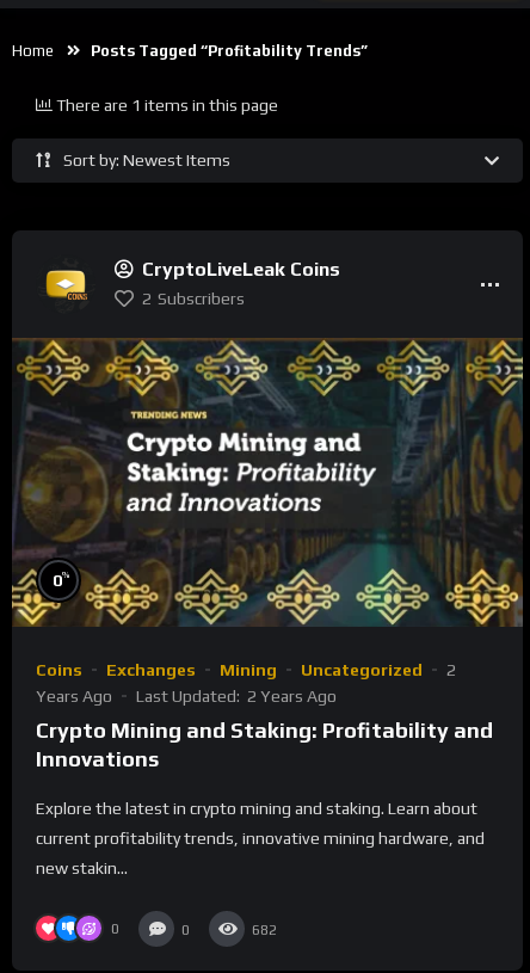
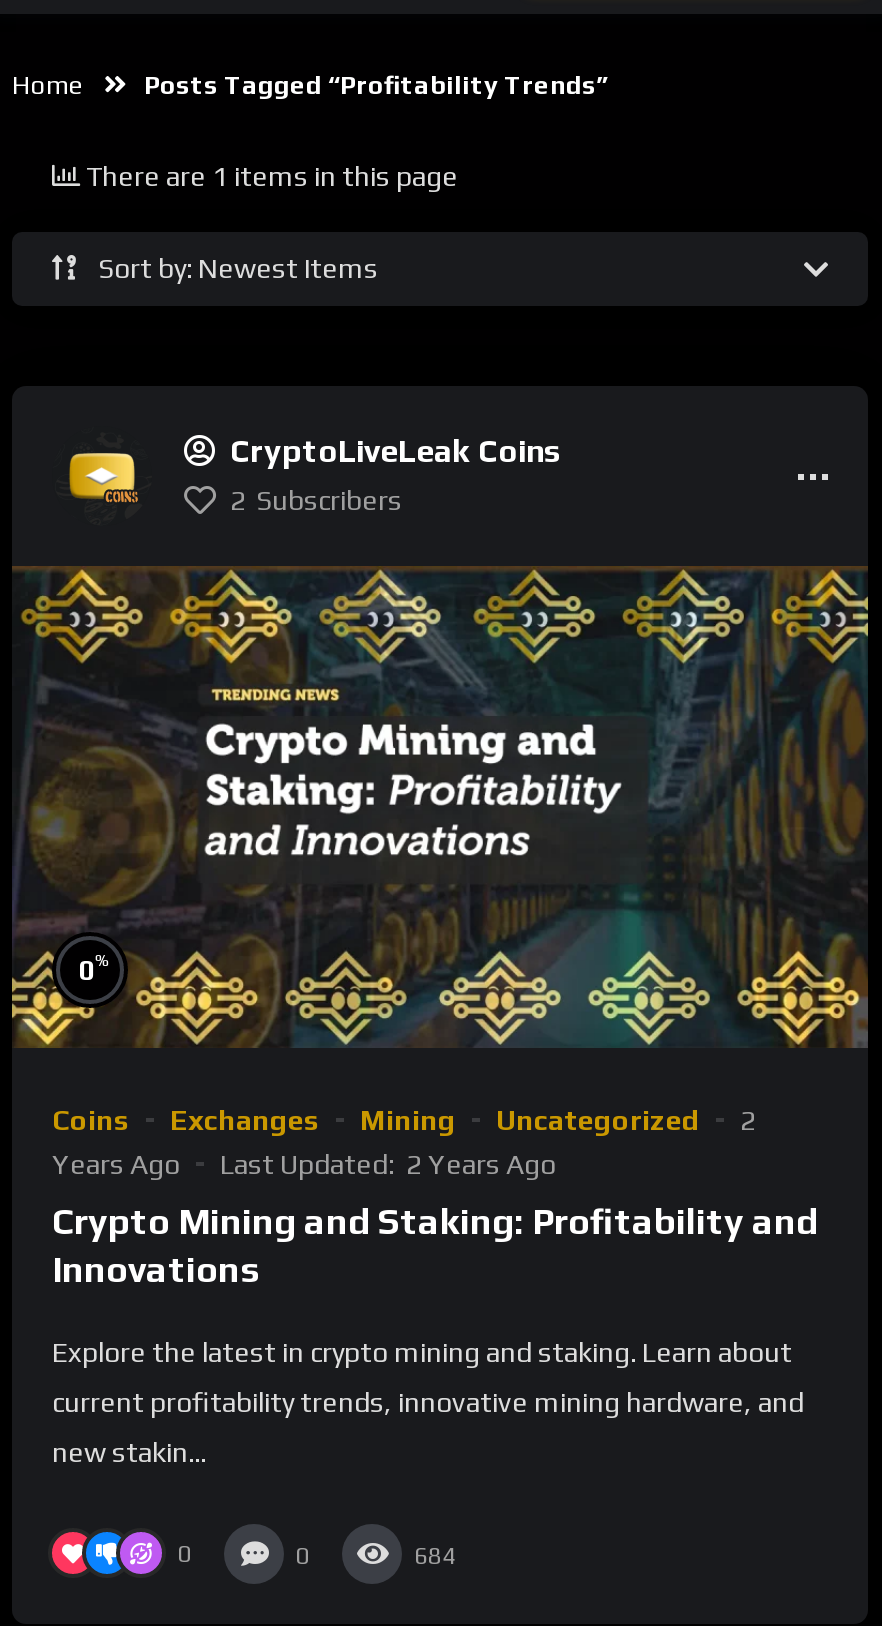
[252,921,277,938] 682 -> [414,1542,456,1570] 684

